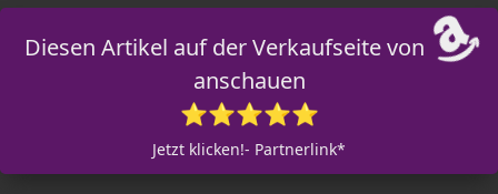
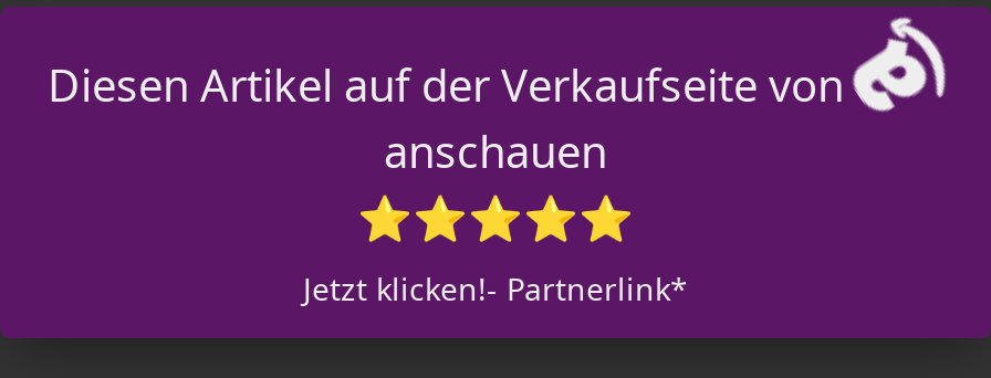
[432,13,480,63] [image] -> [863,15,953,115] [image]

